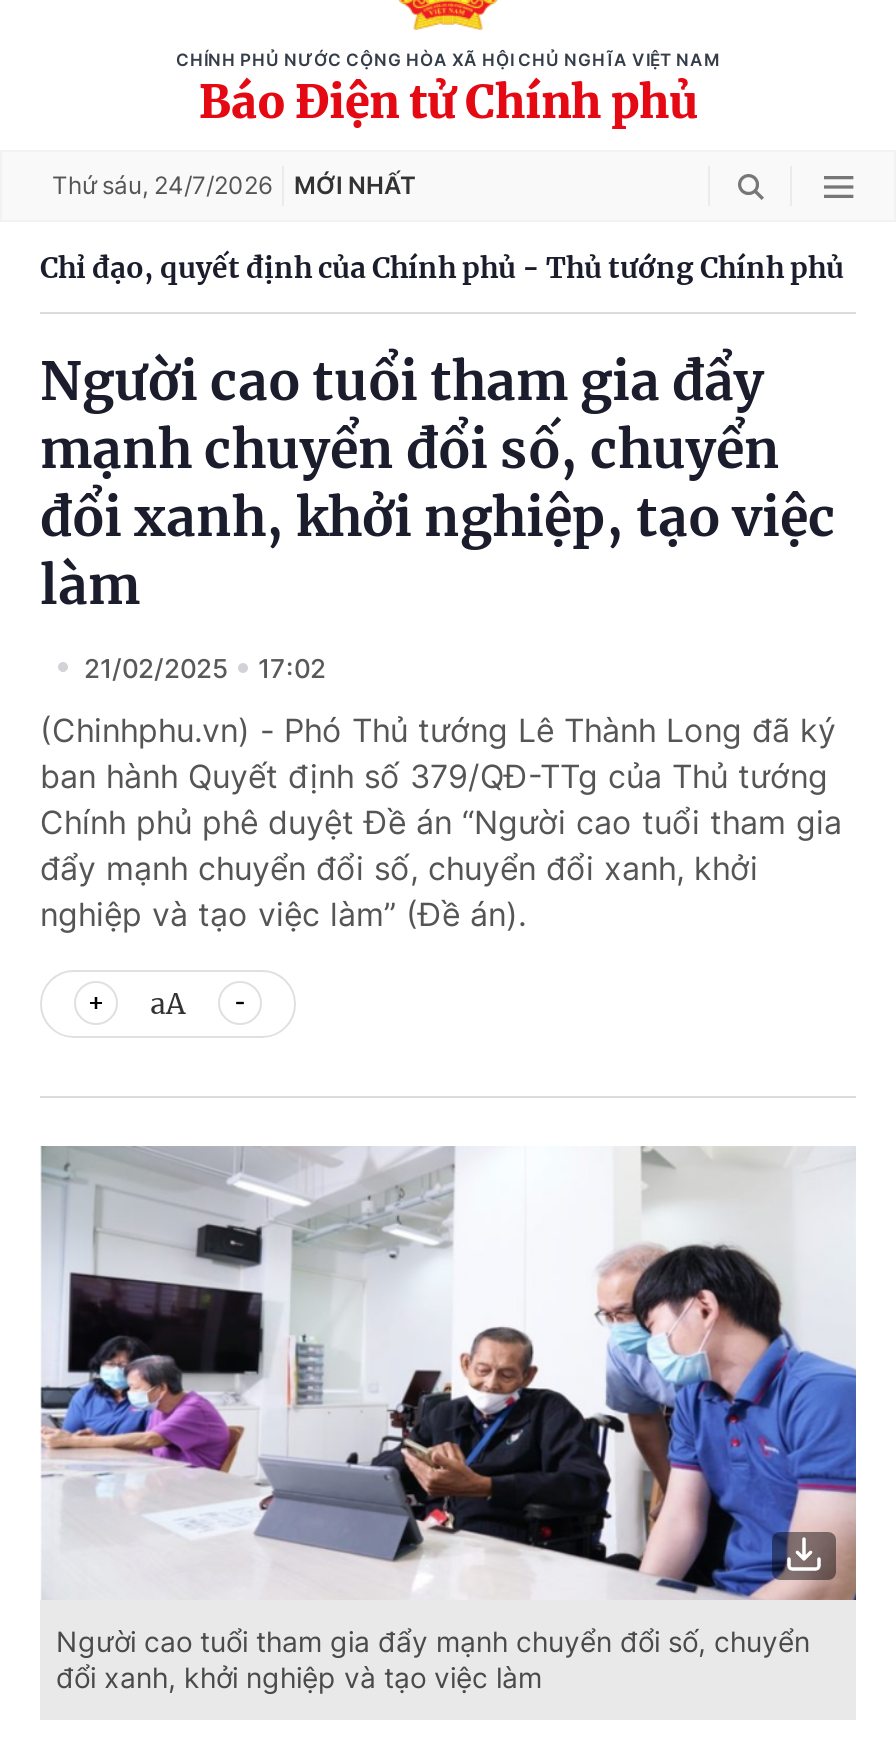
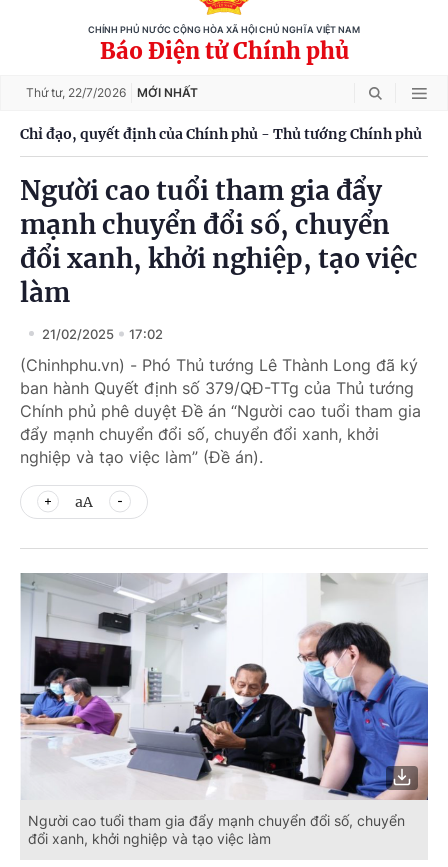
[52,170,416,200] Thứ sáu, 24/7/2026 MỚI NHẤT -> [26,85,198,100] Thứ tư, 22/7/2026 MỚI NHẤT

